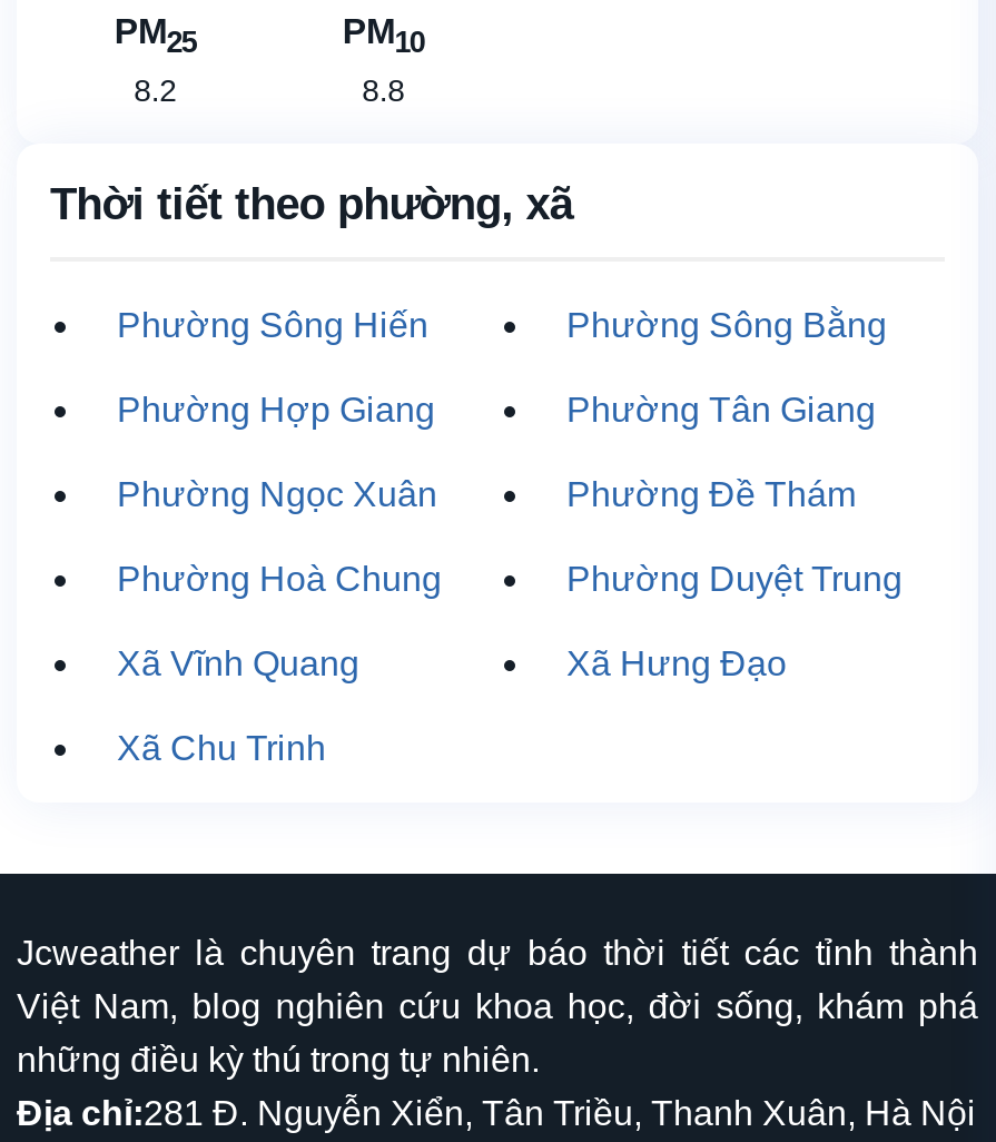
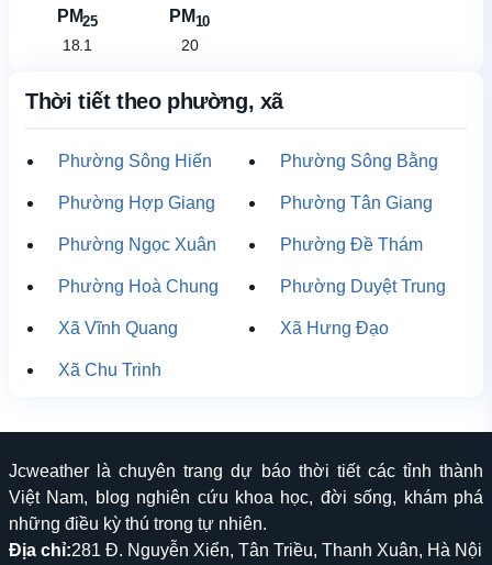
[134,72,176,108] 8.2 -> [62,36,92,54] 18.1
[362,72,405,108] 8.8 -> [181,36,198,54] 20

